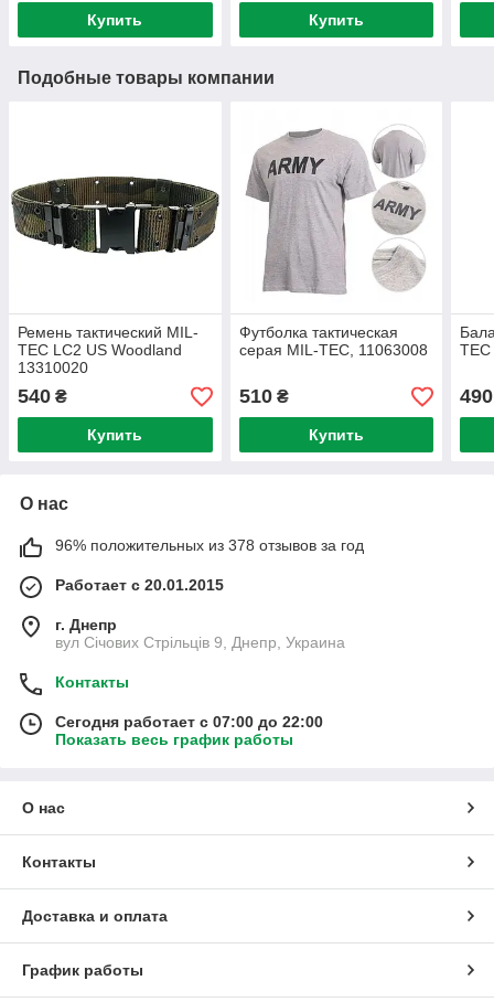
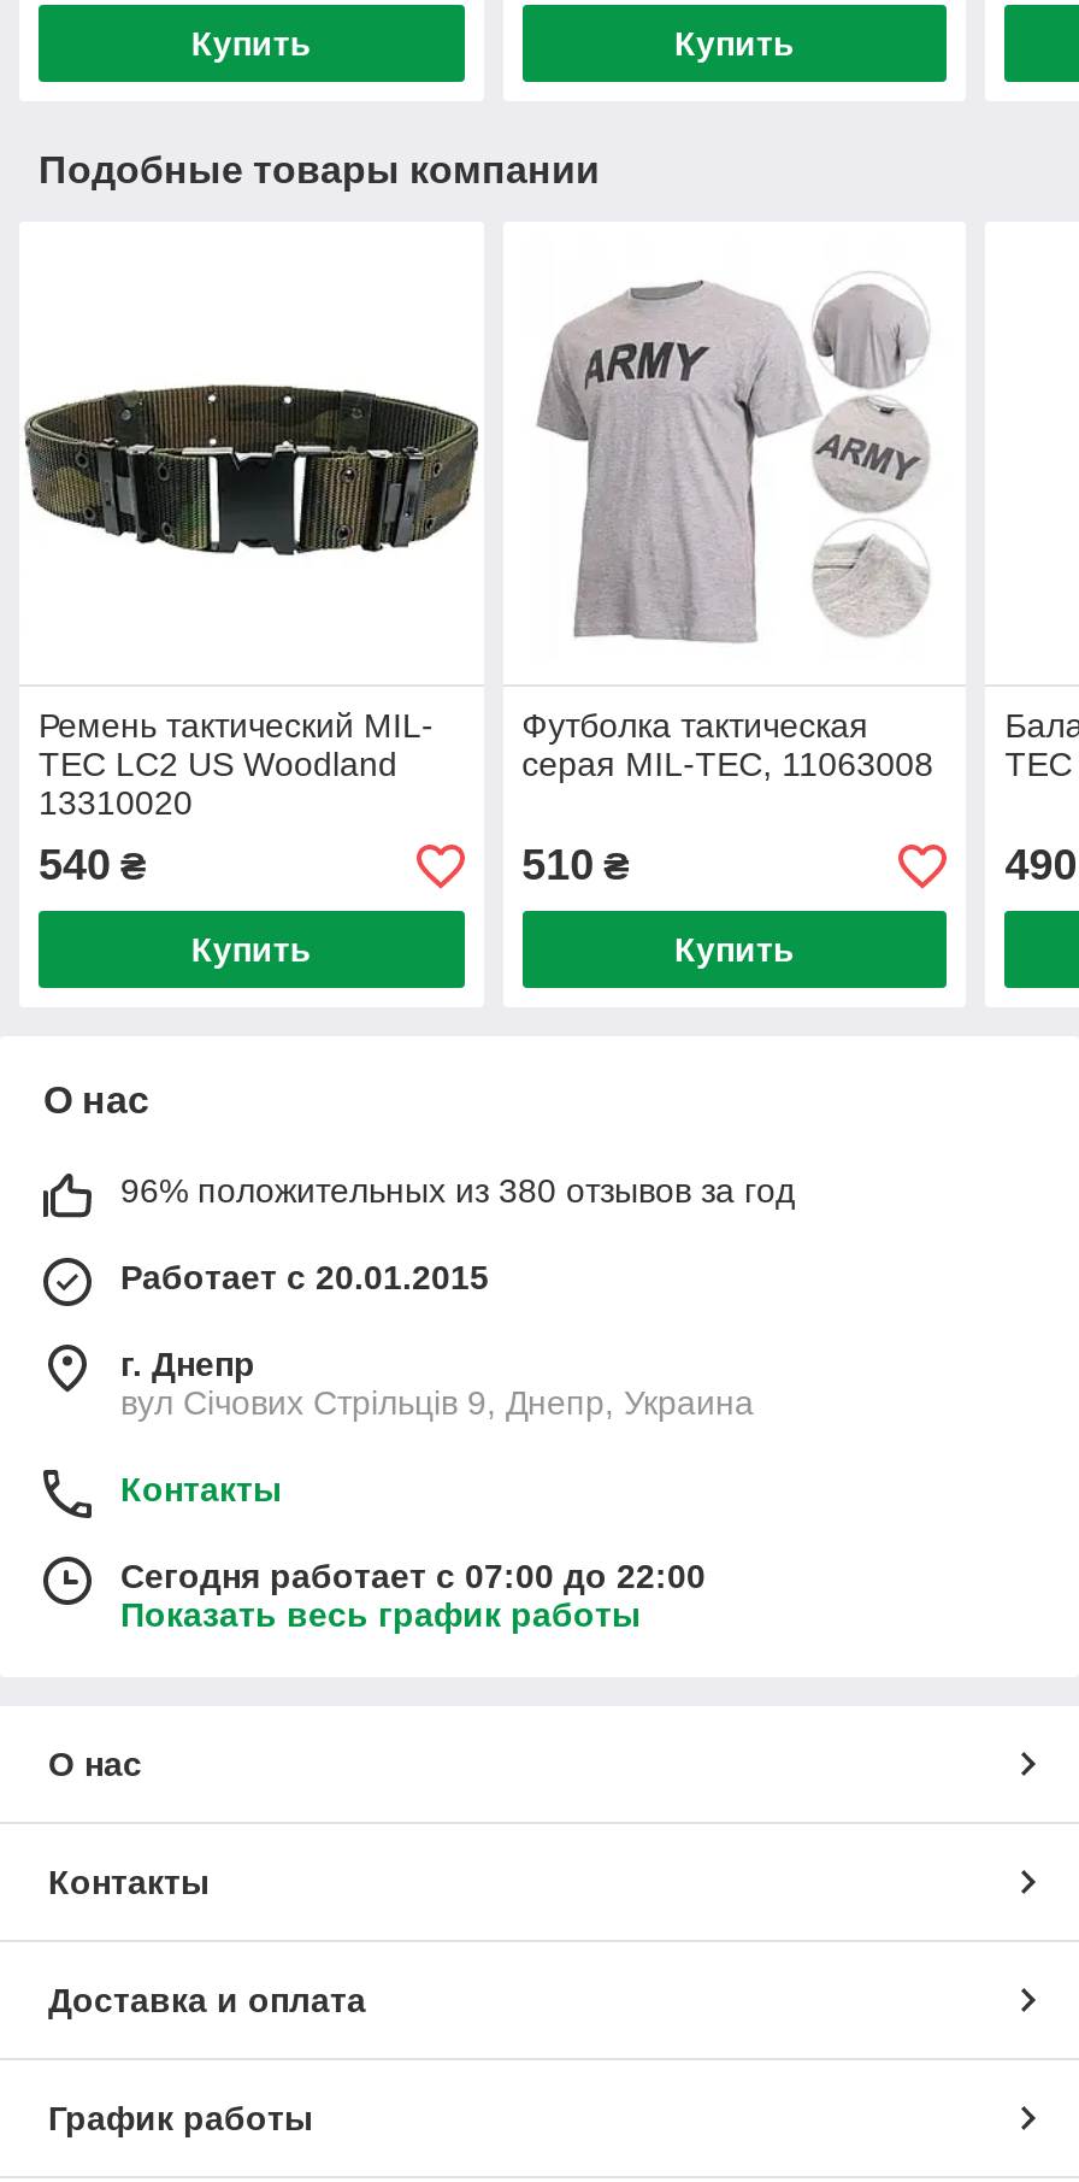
[55,537,364,555] 96% положительных из 378 отзывов за год -> [120,1172,795,1211] 96% положительных из 380 отзывов за год

